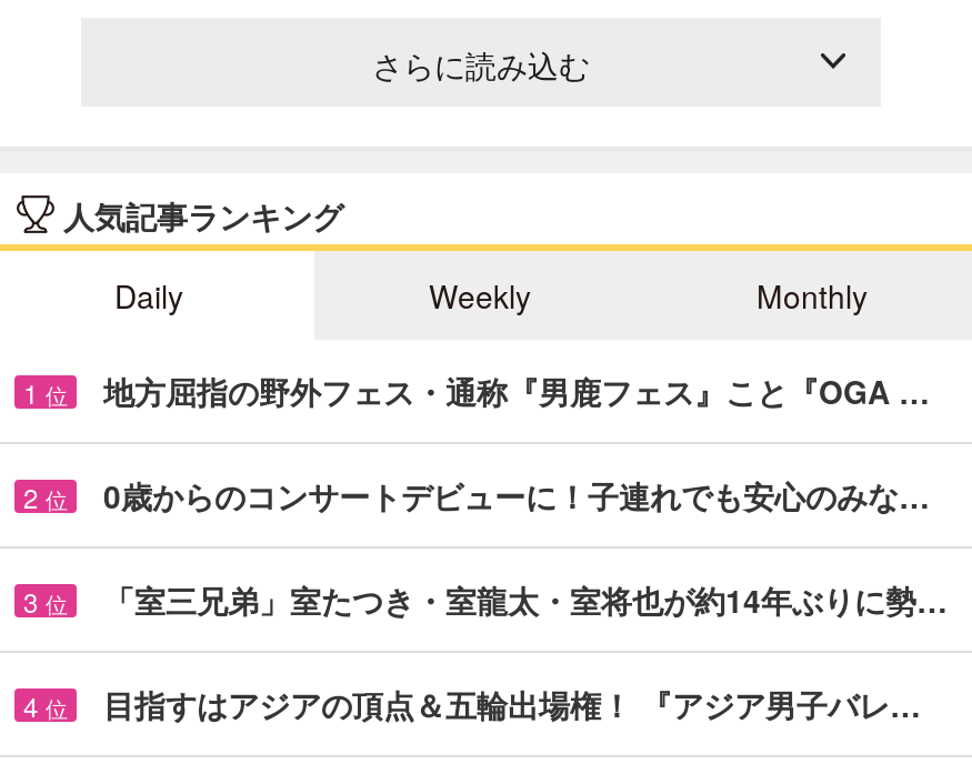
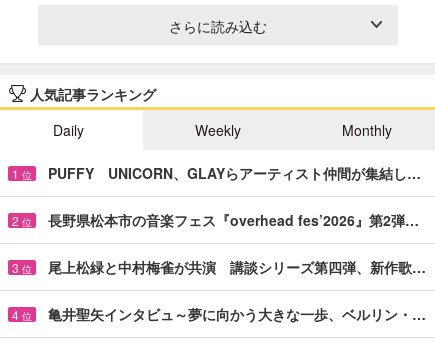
[103,368,930,413] 地方屈指の野外フェス・通称『男鹿フェス』こと『OGA … -> [48,163,421,183] PUFFY UNICORN、GLAYらアーティスト仲間が集結し…
[103,473,930,517] 0歳からのコンサートデビューに！子連れでも安心のみな… -> [48,210,419,230] 長野県松本市の音楽フェス『overhead fes’2026』第2弾…
[103,577,948,621] 「室三兄弟」室たつき・室龍太・室将也が約14年ぶりに勢… -> [48,257,426,277] 尾上松緑と中村梅雀が共演 講談シリーズ第四弾、新作歌…
[103,681,921,726] 目指すはアジアの頂点＆五輪出場権！ 『アジア男子バレ… -> [48,304,426,324] 亀井聖矢インタビュ～夢に向かう大きな一歩、ベルリン・…

